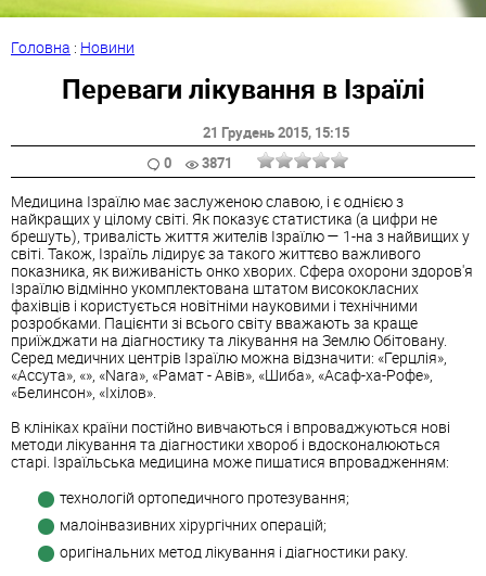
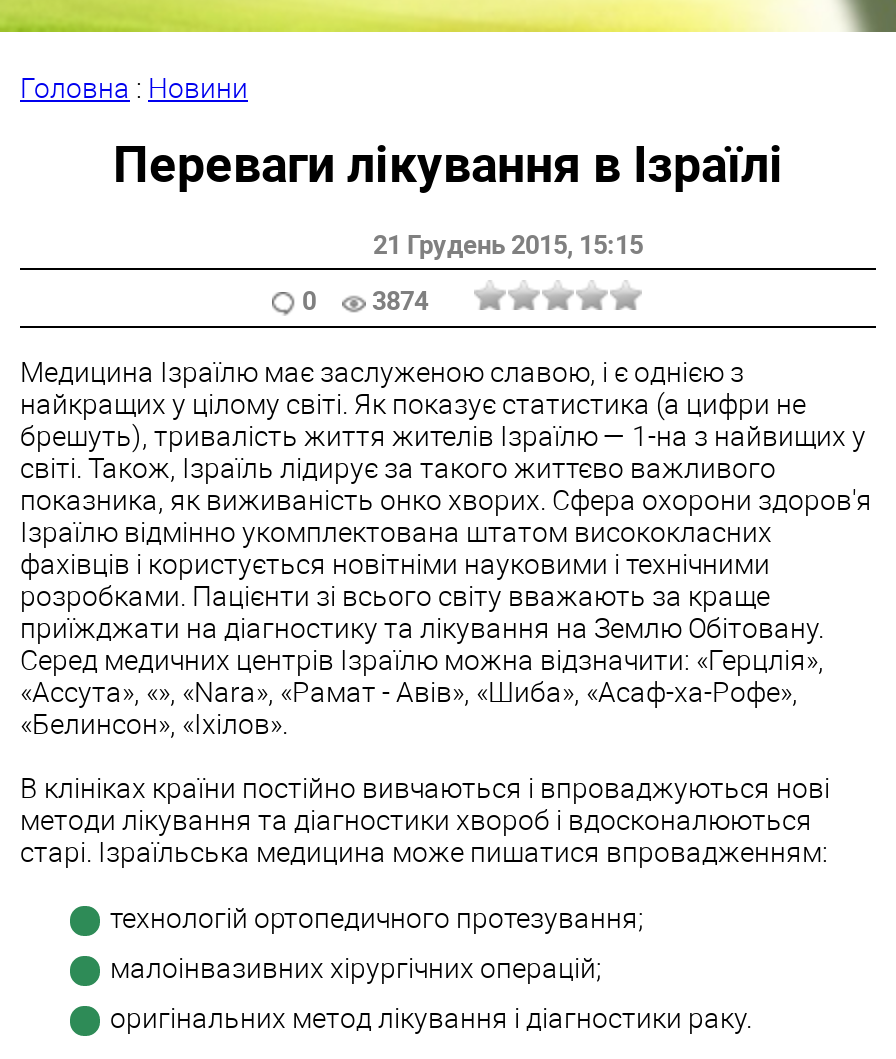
[164,153,235,172] 0 3871 -> [302,282,434,318] 0 3874

